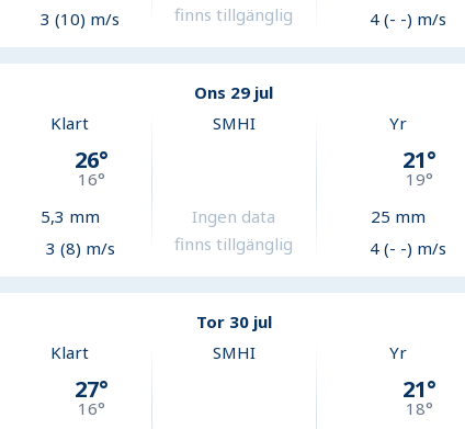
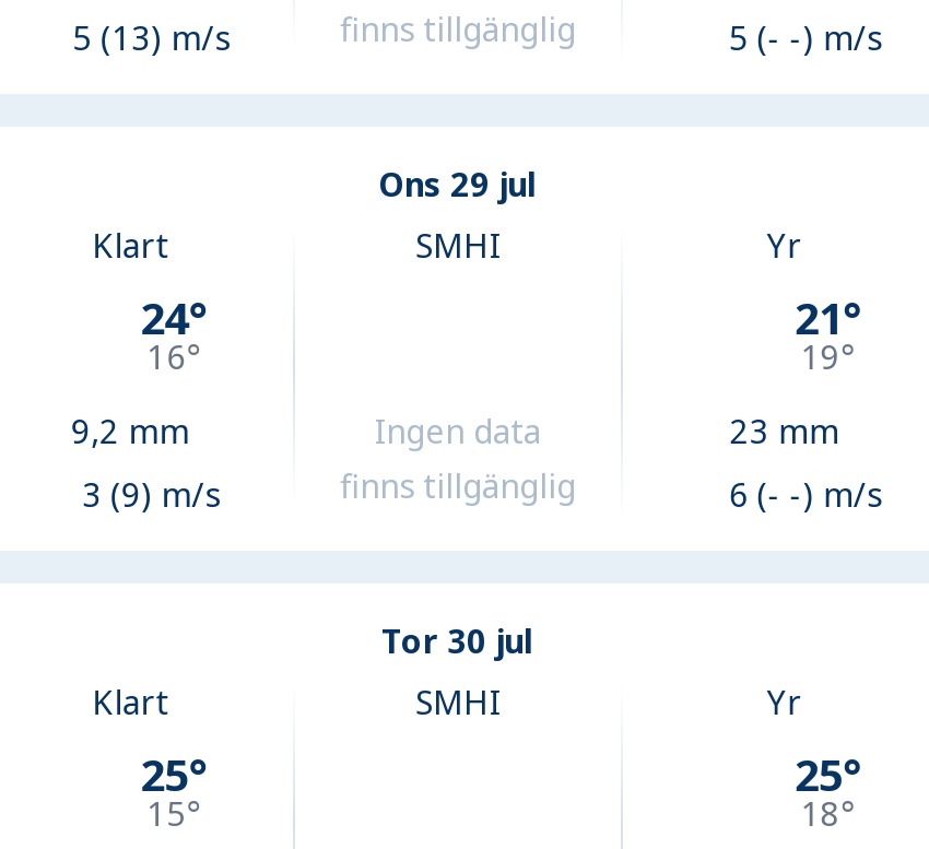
[41,8,120,30] 3 (10) m/s -> [73,15,230,59] 5 (13) m/s
[370,8,447,30] 4 (- -) m/s -> [729,15,882,59] 5 (- -) m/s
[75,145,109,174] 26° -> [140,288,208,347] 24°
[40,206,99,228] 5,3 mm -> [71,410,190,453] 9,2 mm
[370,206,425,228] 25 mm -> [730,410,839,453] 23 mm
[46,237,115,259] 3 (8) m/s -> [82,472,220,516] 3 (9) m/s
[370,237,447,259] 4 (- -) m/s -> [729,472,882,516] 6 (- -) m/s
[75,374,109,404] 27° -> [140,745,208,804] 25°
[403,374,437,404] 21° -> [794,745,862,804] 25°
[78,397,106,419] 16° -> [147,791,202,835] 15°

